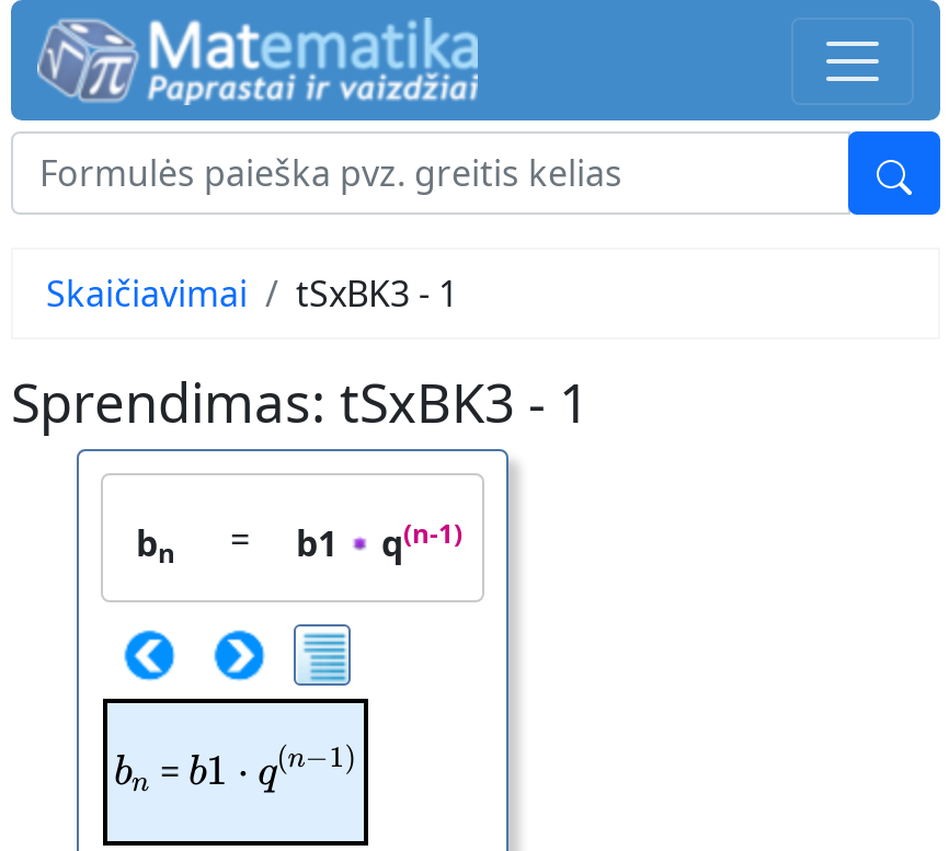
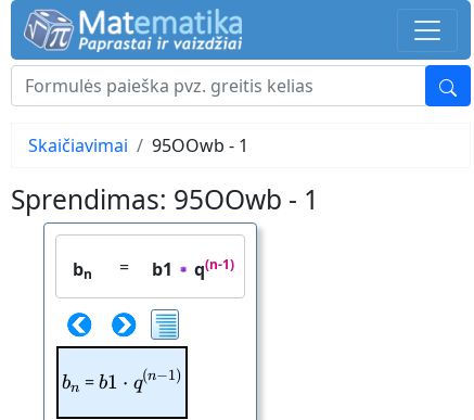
[46,269,458,318] Skaičiavimai tSxBK3 - 1 -> [28,133,248,157] Skaičiavimai 95OOwb - 1
[11,366,590,438] Sprendimas: tSxBK3 - 1 -> [11,181,319,217] Sprendimas: 95OOwb - 1

